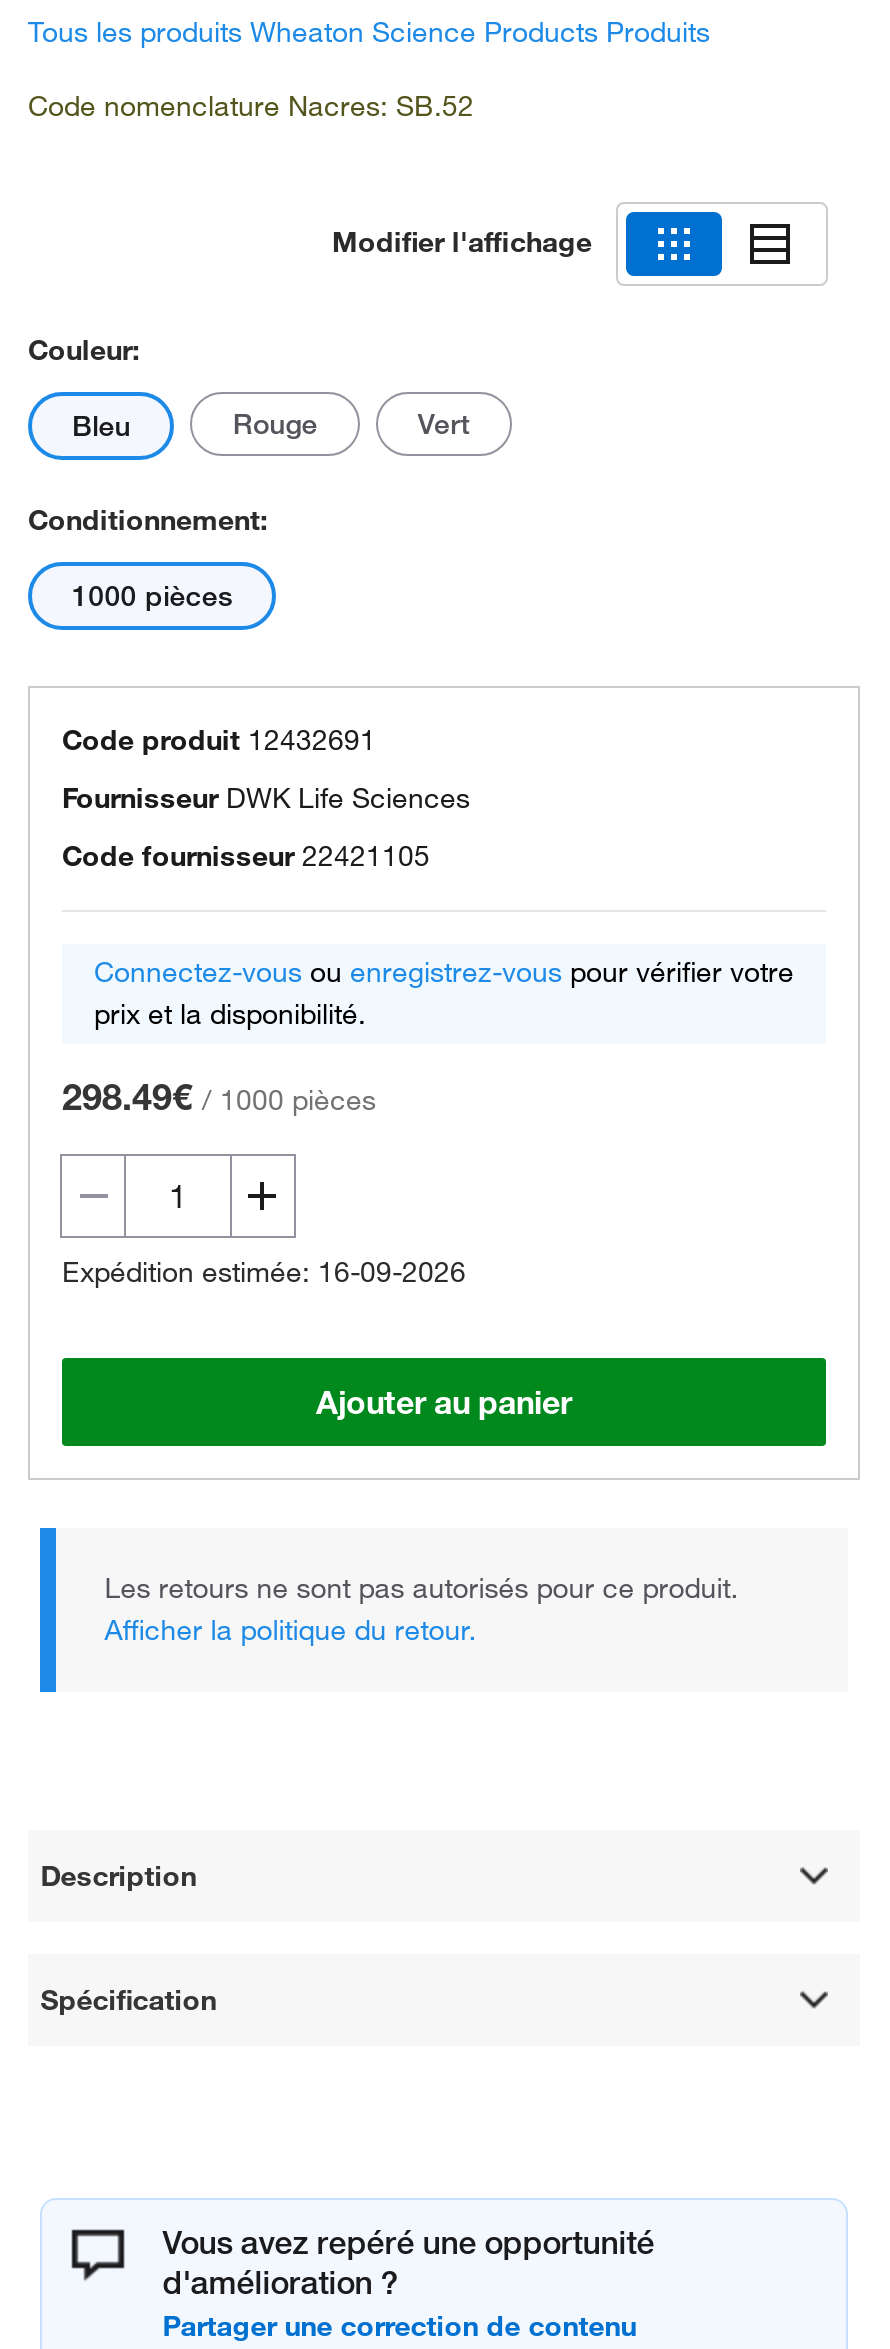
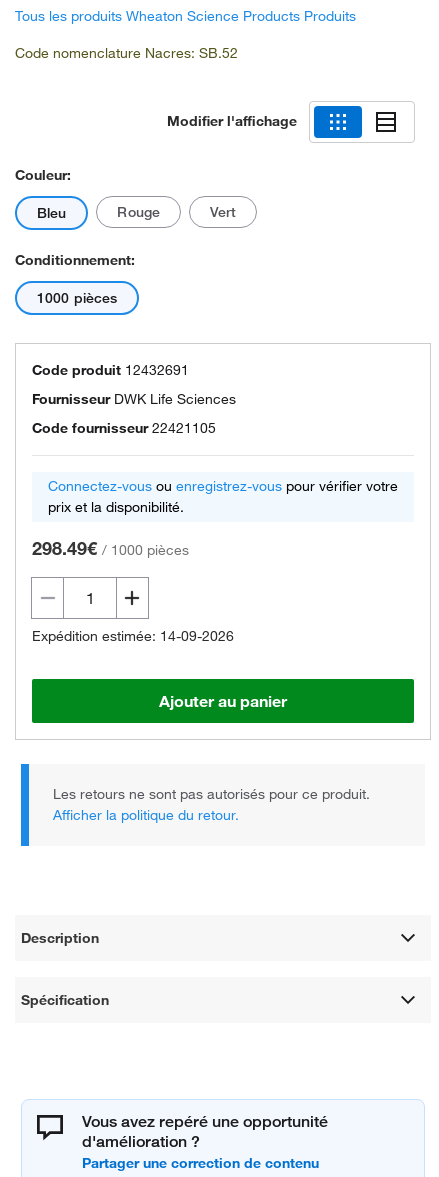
[62,1254,466,1290] Expédition estimée: 16-09-2026 -> [32,627,234,645] Expédition estimée: 14-09-2026

